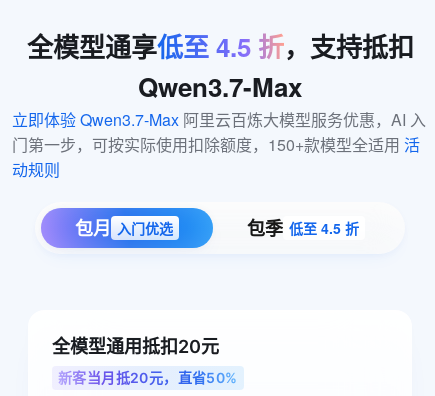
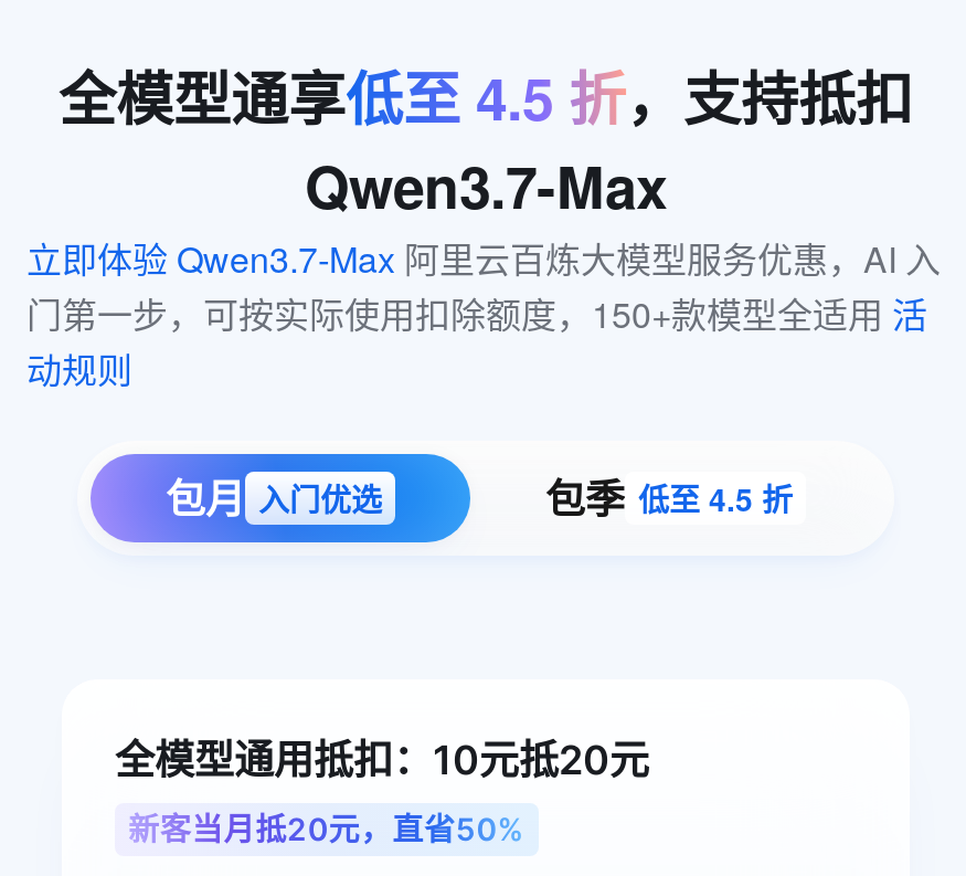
[52,336,219,357] 全模型通用抵扣20元 -> [115,737,649,783] 全模型通用抵扣：10元抵20元

